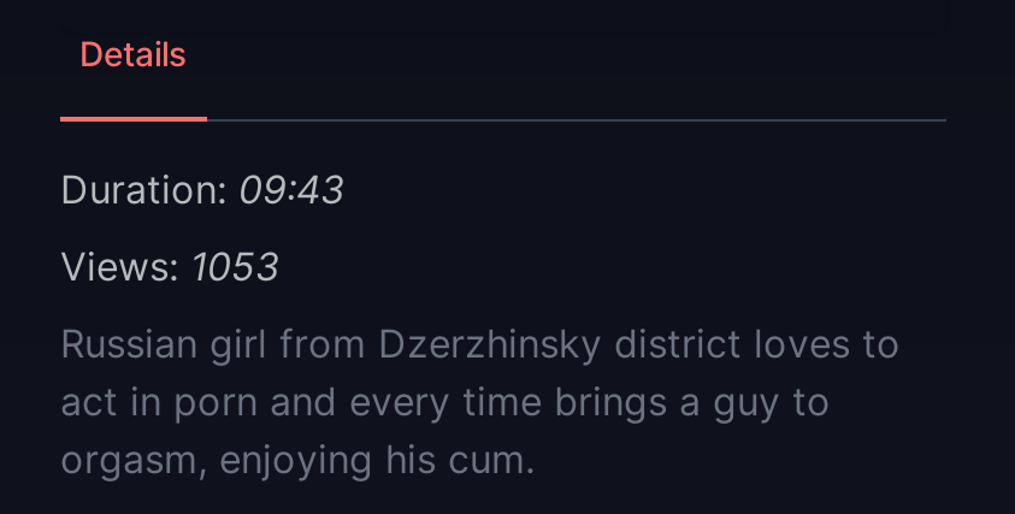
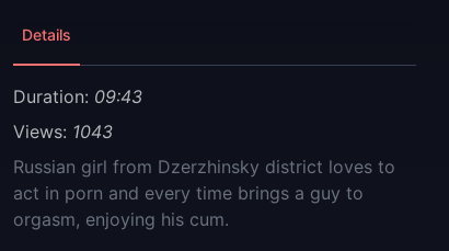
[60,242,279,290] Views: 1053 -> [13,121,113,142] Views: 1043

